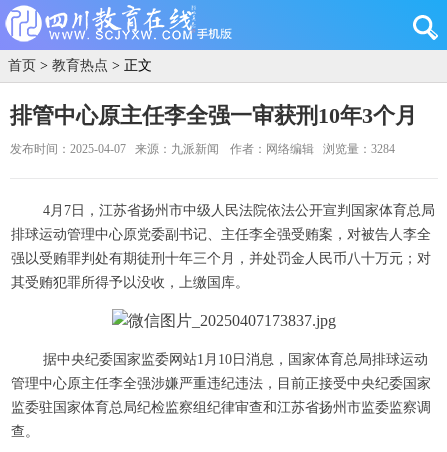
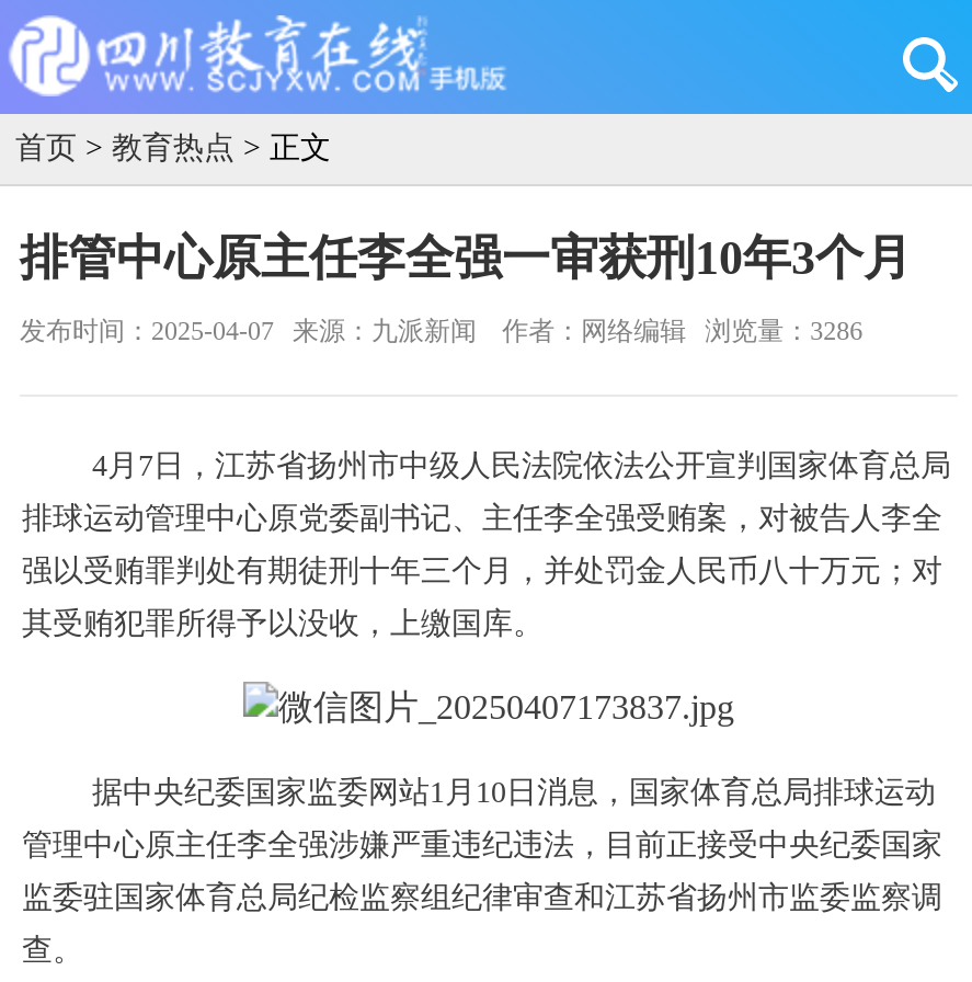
[10,142,395,156] 发布时间：2025-04-07 来源：九派新闻 作者：网络编辑 浏览量：3284 -> [20,316,863,346] 发布时间：2025-04-07 来源：九派新闻 作者：网络编辑 浏览量：3286

